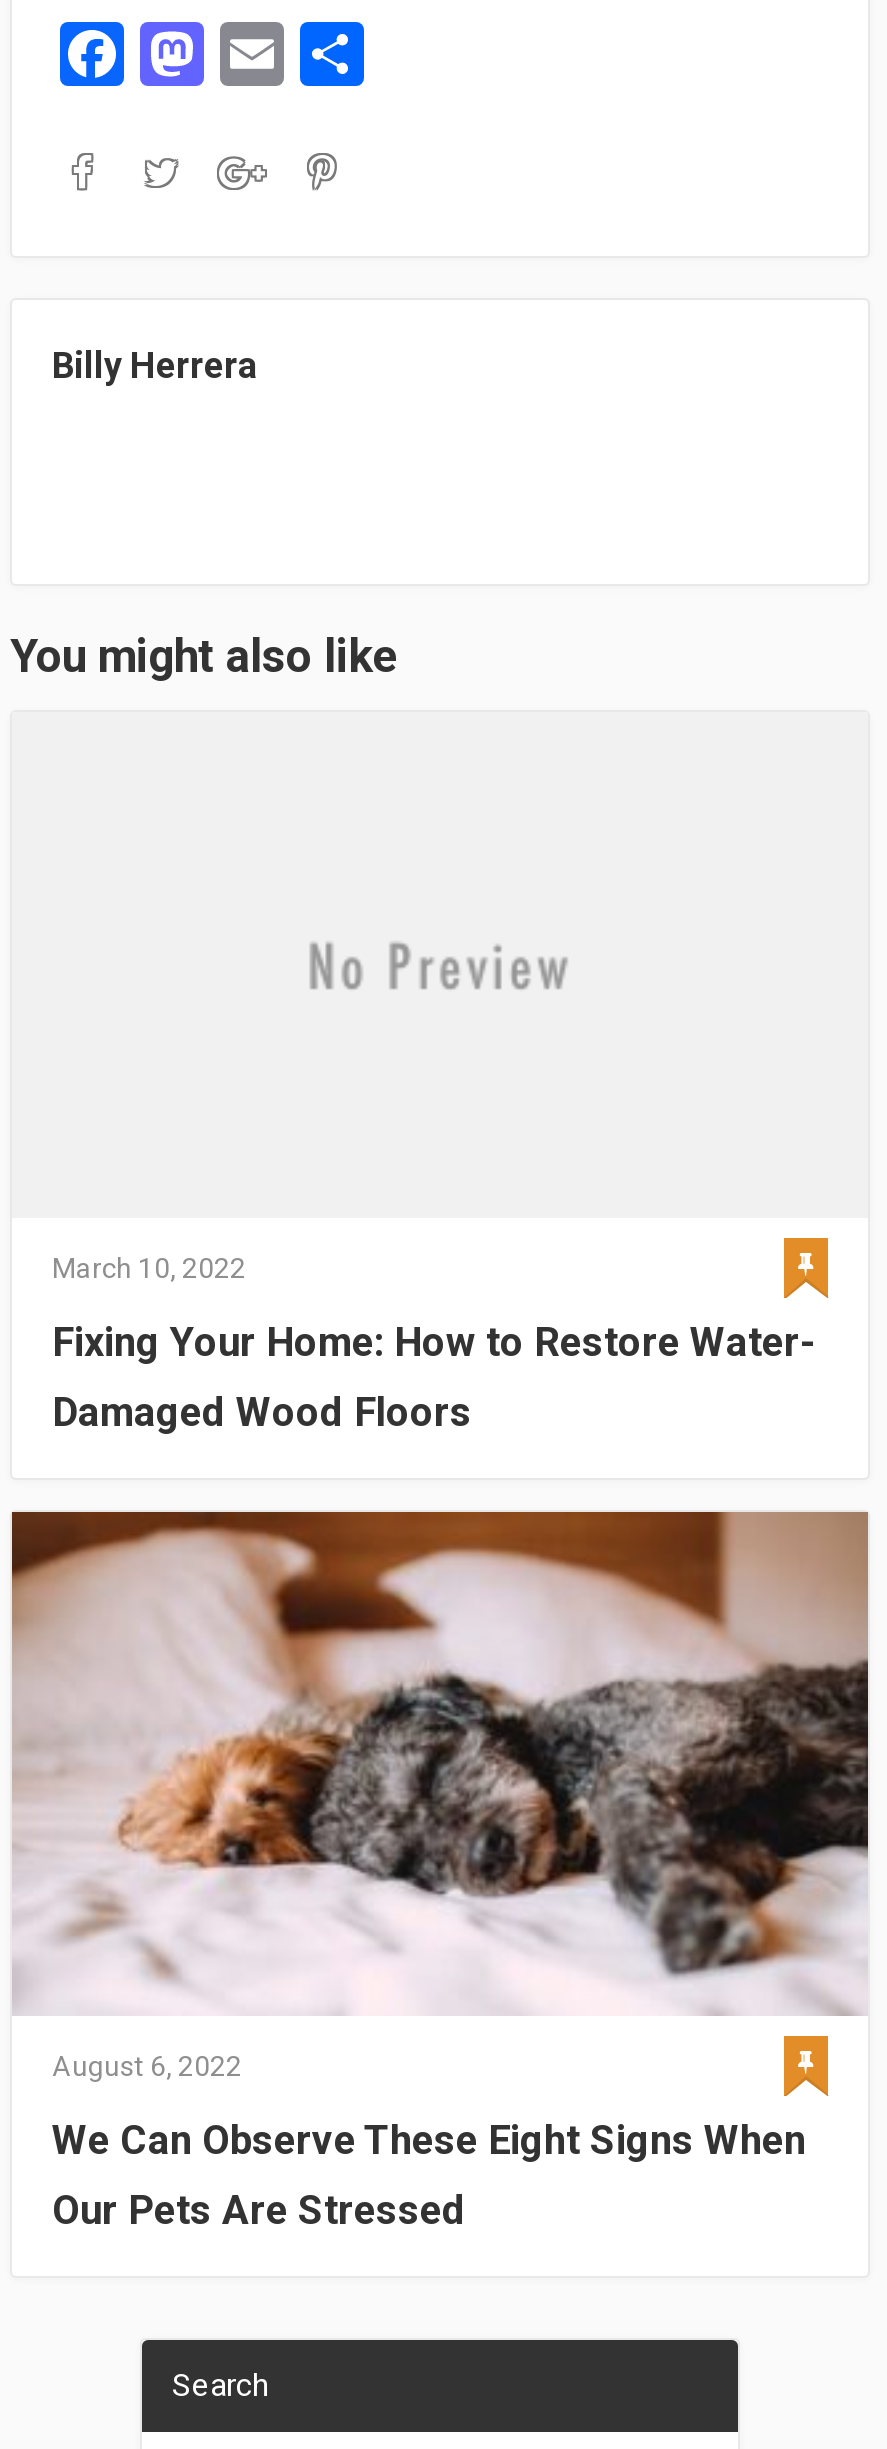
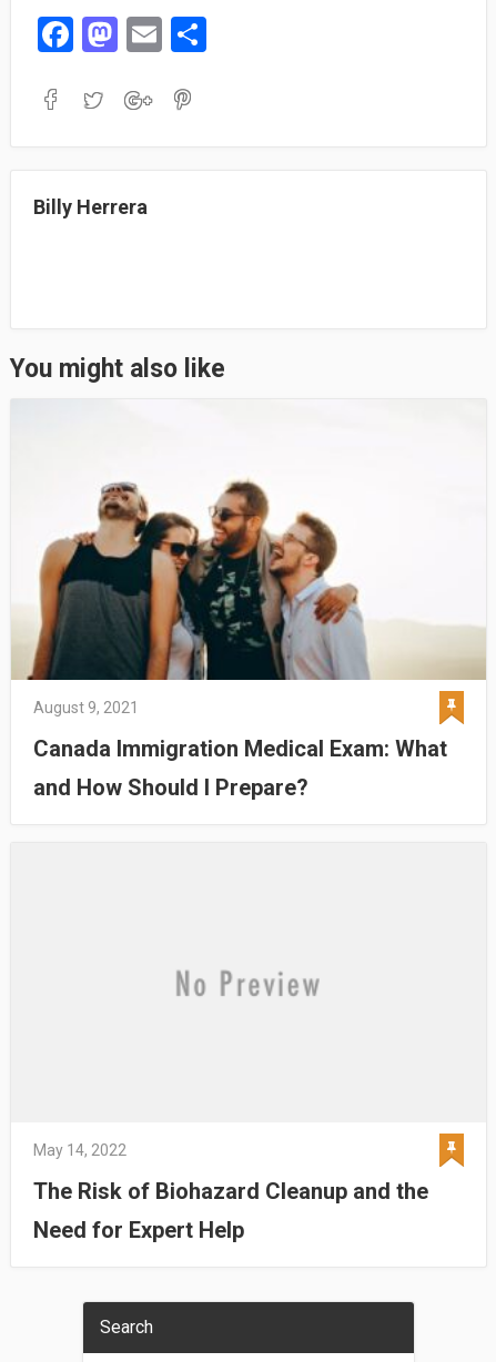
none -> [11,479,486,681] [image]
[52,1251,246,1283] March 10, 2022 -> [33,698,139,716] August 9, 2021
[52,1317,816,1365] Fixing Your Home: How to Restore Water- -> [33,735,447,762] Canada Immigration Medical Exam: What
[52,1387,472,1435] Damaged Wood Floors -> [33,774,308,800] and How Should I Prepare?
[10,1510,870,2016] [image] -> none
[52,2050,242,2082] August 6, 2022 -> [33,1141,126,1159] May 14, 2022
[52,2116,806,2164] We Can Observe These Eight Signs When -> [33,1178,428,1205] The Risk of Biohazard Cleanup and the
[52,2186,466,2234] Our Pets Are Stressed -> [33,1217,244,1243] Need for Expert Help

